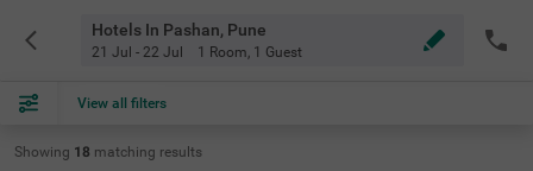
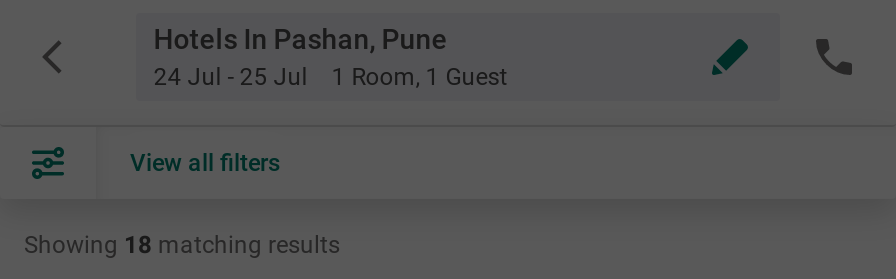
[91,44,302,61] 21 Jul - 22 Jul 1 Room, 1 Guest -> [154,63,508,91] 24 Jul - 25 Jul 1 Room, 1 Guest

